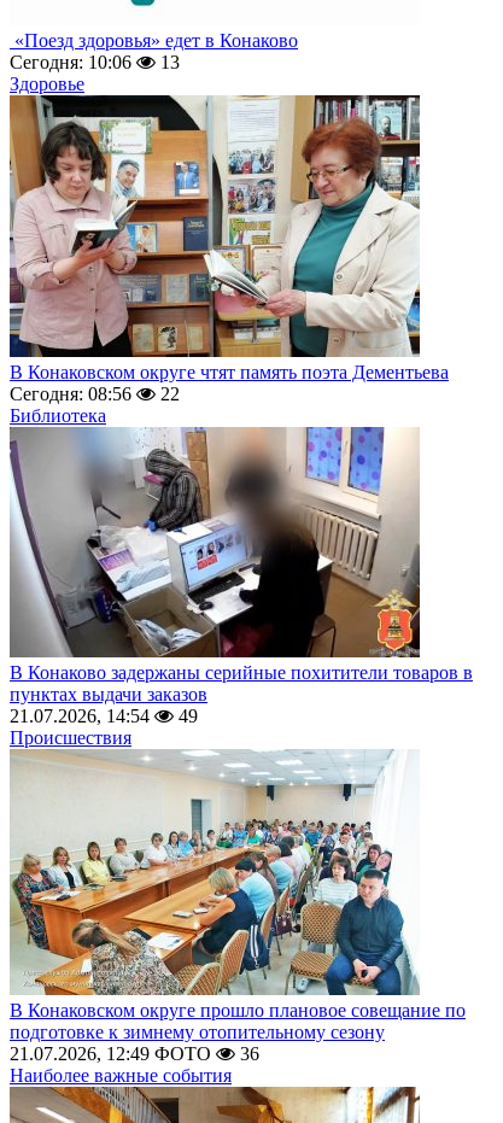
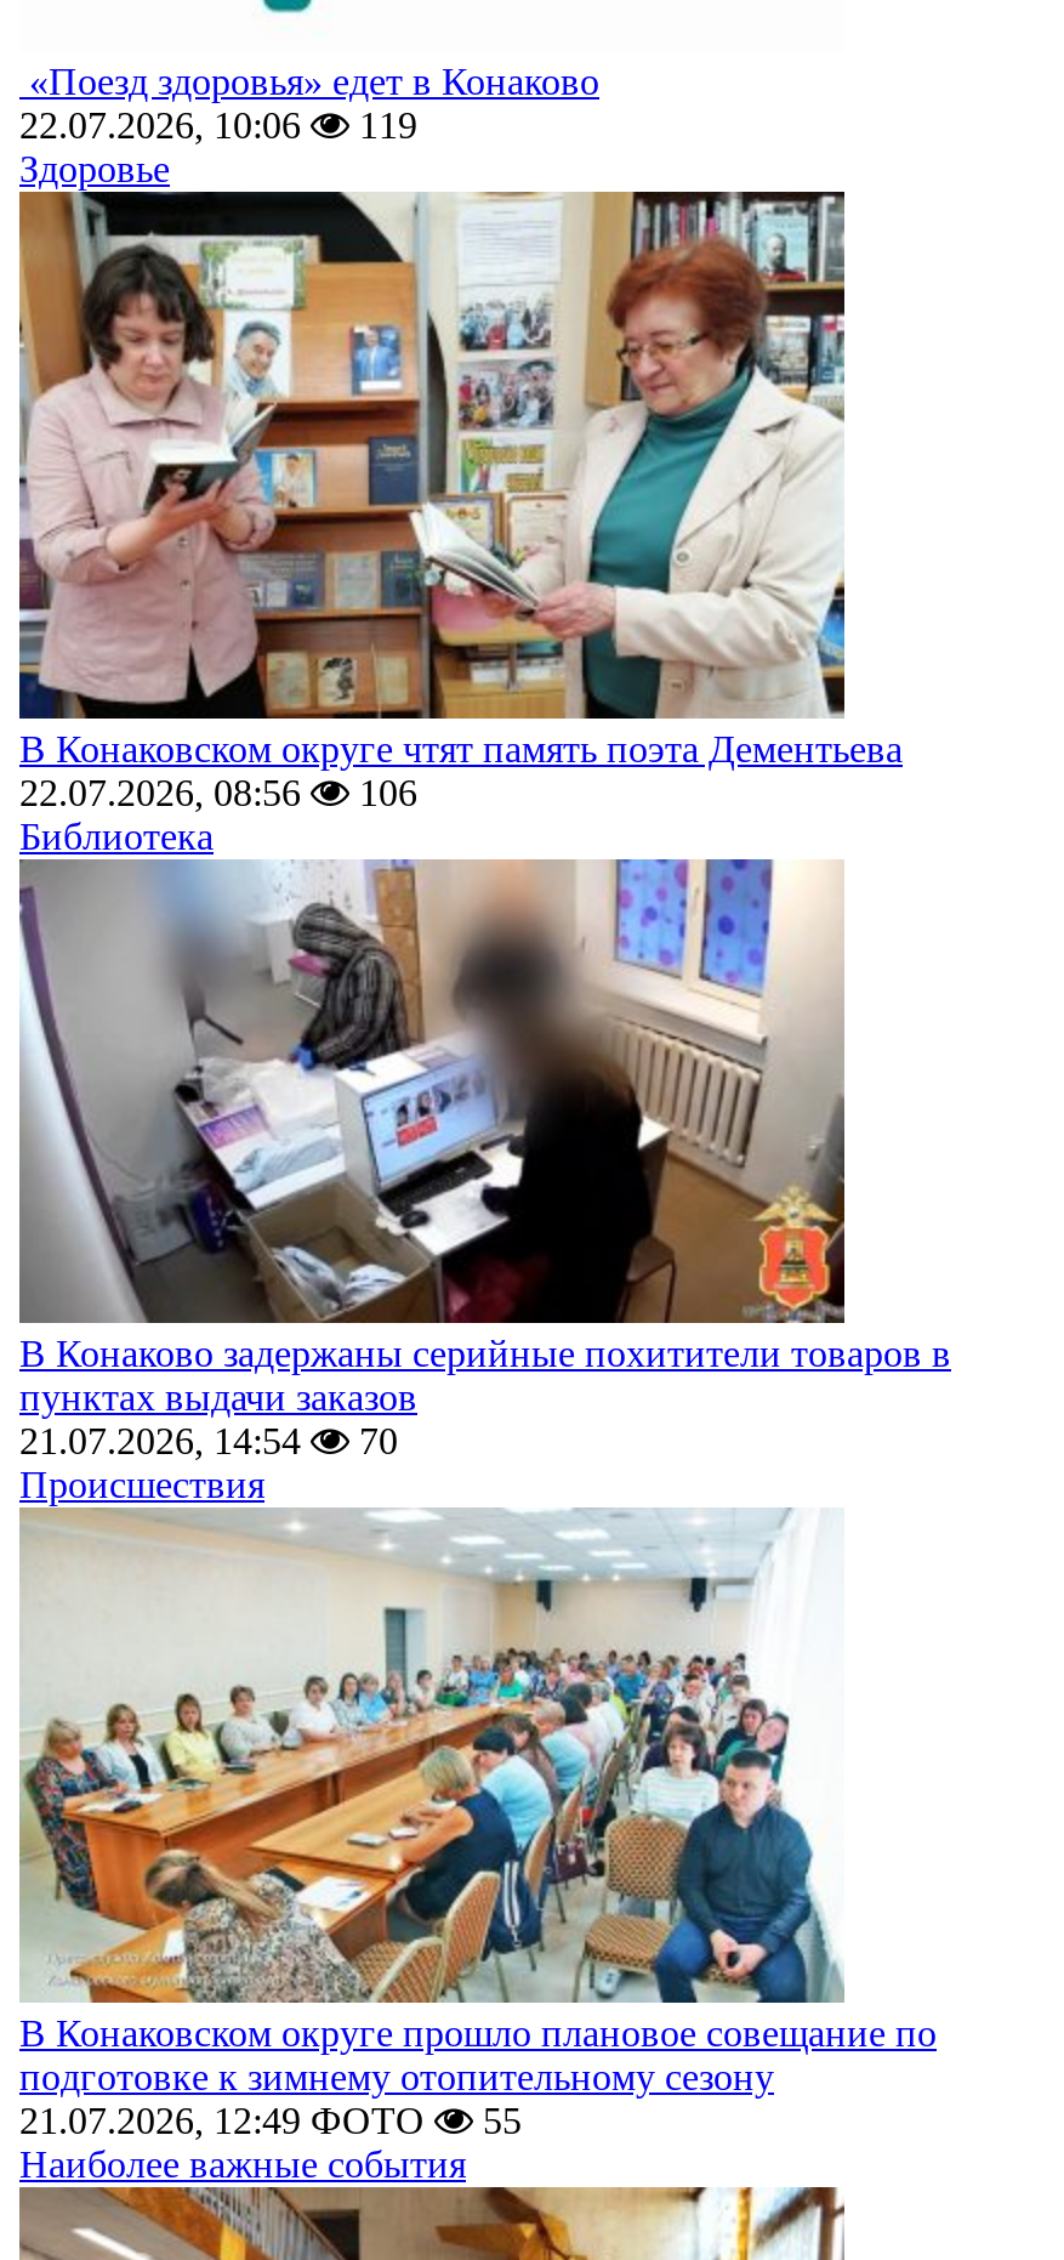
[10,52,180,72] Сегодня: 10:06 | 13 -> [19,104,417,146] 22.07.2026, 10:06 | 119
[10,384,180,404] Сегодня: 08:56 | 22 -> [19,772,417,813] 22.07.2026, 08:56 | 106
[10,706,198,726] 21.07.2026, 14:54 49 -> [19,1420,398,1461] 21.07.2026, 14:54 70
[10,1043,259,1064] 21.07.2026, 12:49 ФОТО 36 -> [19,2100,522,2141] 21.07.2026, 12:49 ФОТО 55

